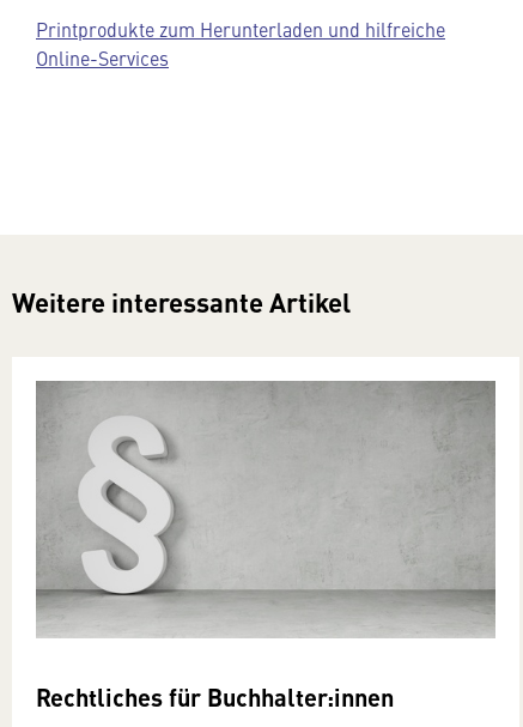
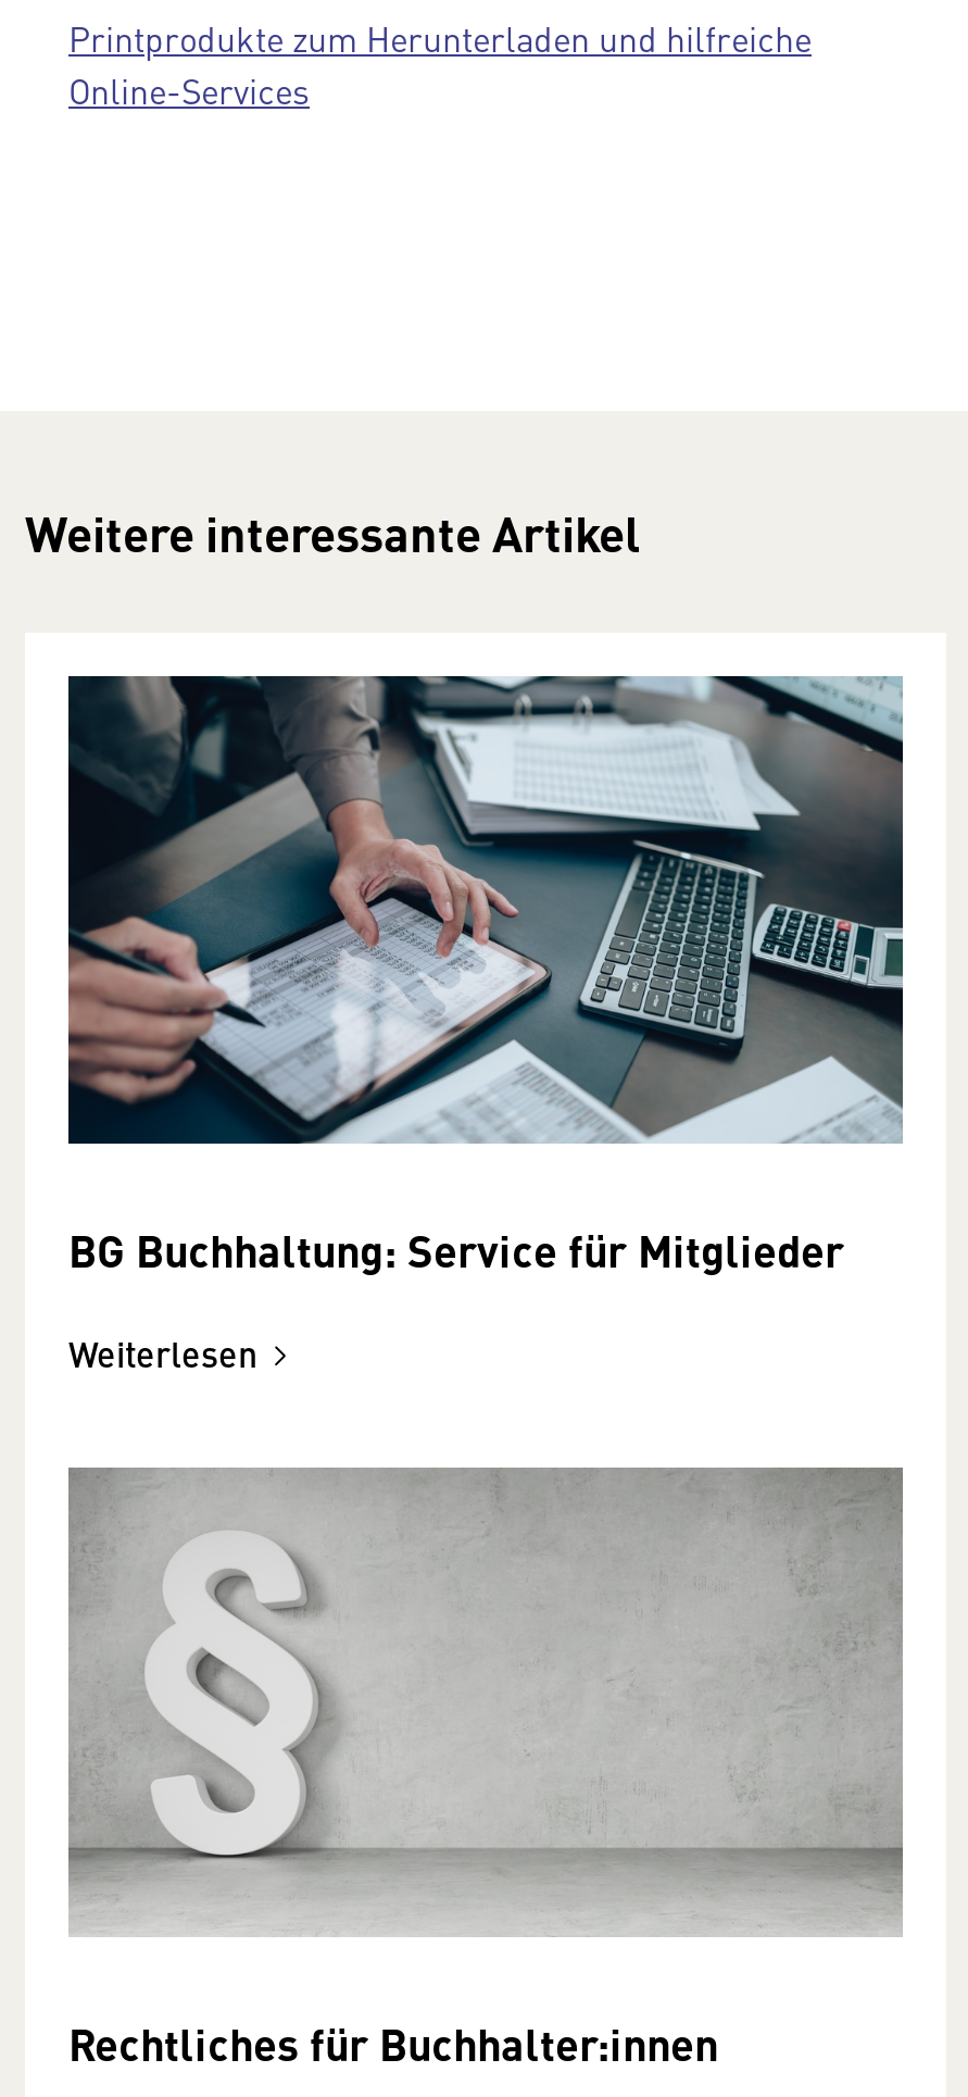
none -> [66,676,903,1379] [image] | BG Buchhaltung: Service für Mitglieder | Weiterlesen

